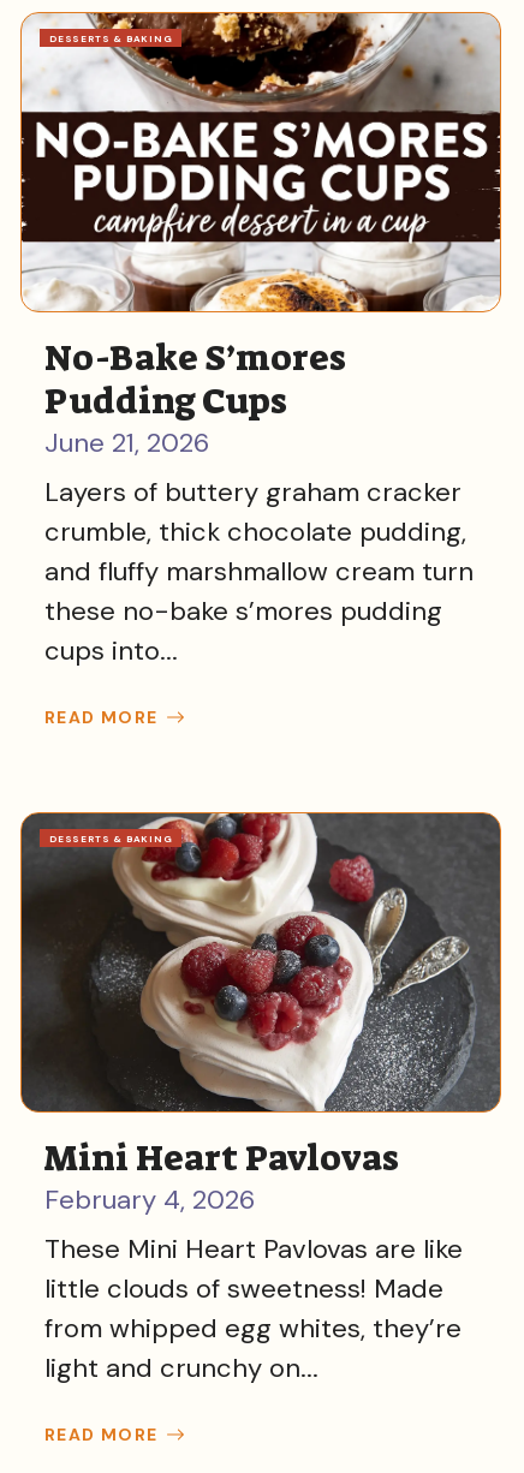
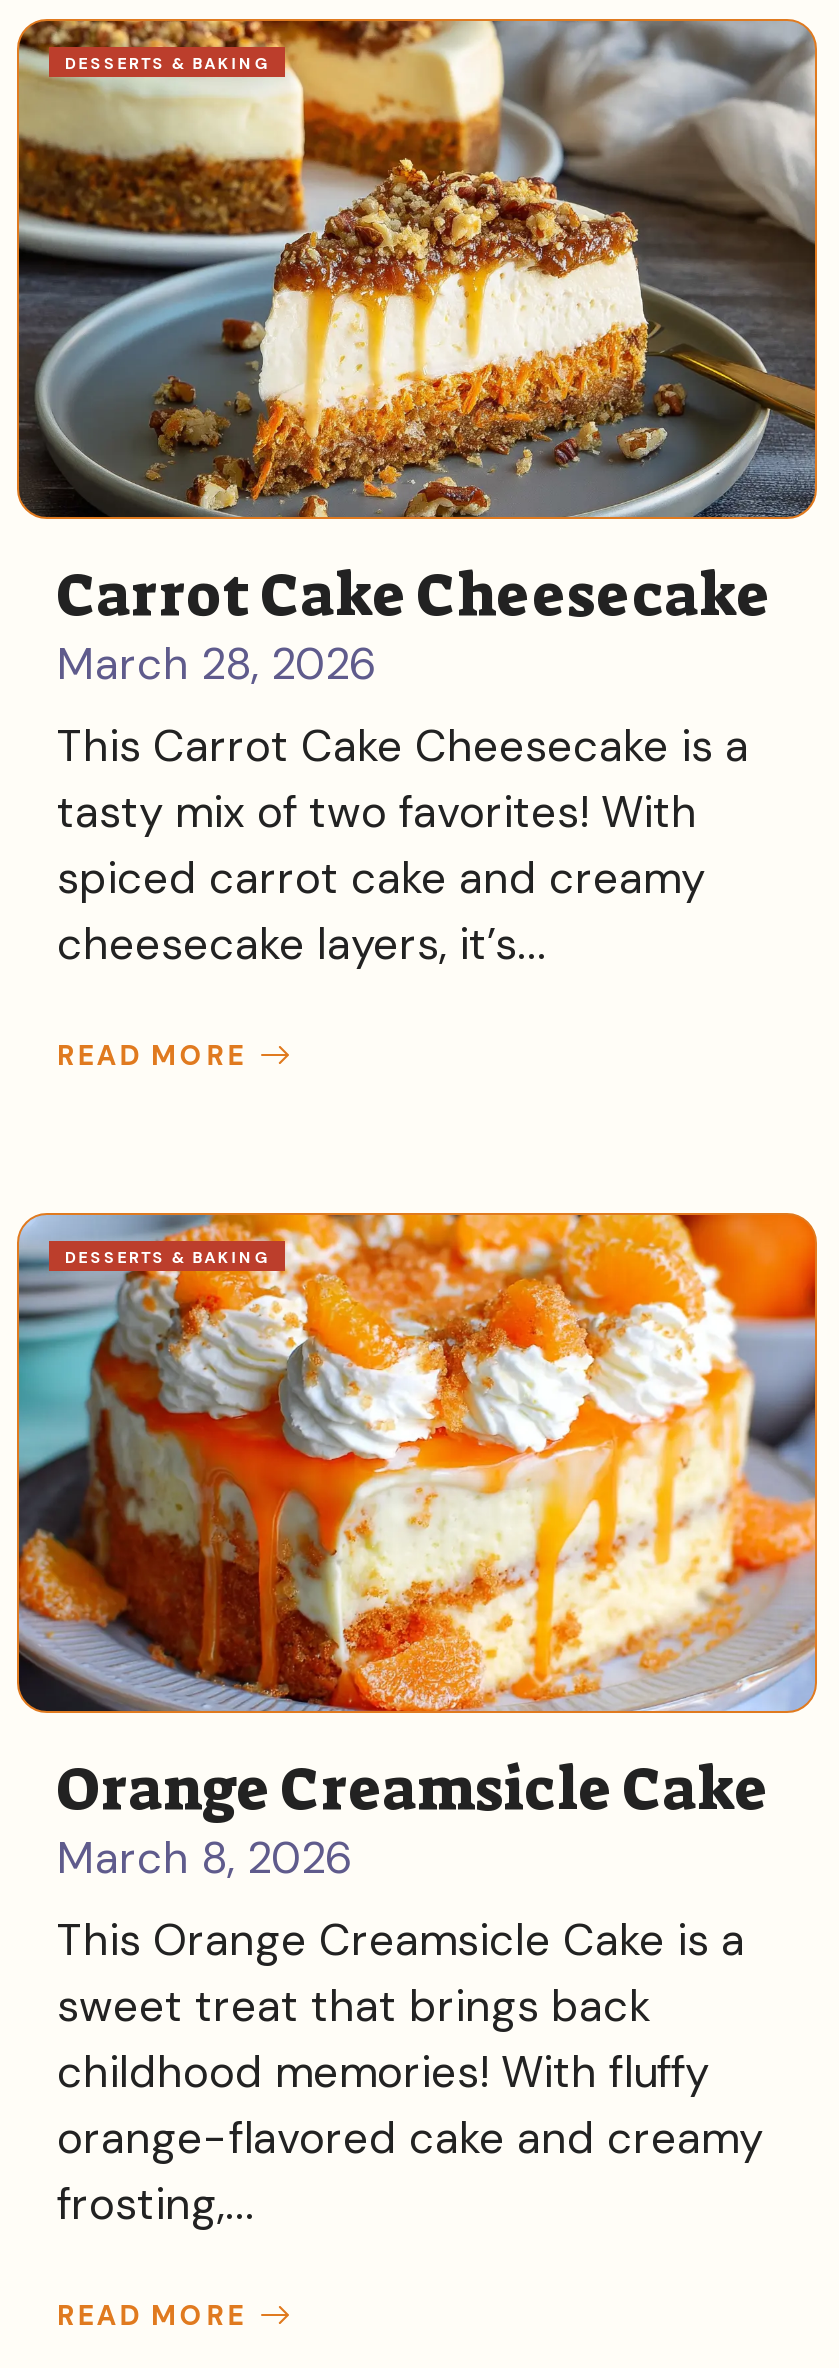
[20,12,501,667] [image] | No-Bake S’mores | Pudding Cups | June 21, 2026 | Layers of buttery graham cracker | crumble, thick chocolate pudding, | and fluffy marshmallow cream turn | these no-bake s’mores pudding | cups into... -> [17,19,817,972] [image] | Carrot Cake Cheesecake | March 28, 2026 | This Carrot Cake Cheesecake is a | tasty mix of two favorites! With | spiced carrot cake and creamy | cheesecake layers, it’s...
moved [44,706,173,844] -> [57,1036,270,1266]: READ MORE | DESSERTS & BAKING
[20,812,501,1385] [image] | Mini Heart Pavlovas | February 4, 2026 | These Mini Heart Pavlovas are like | little clouds of sweetness! Made | from whipped egg whites, they’re | light and crunchy on... -> [17,1213,817,2232] [image] | Orange Creamsicle Cake | March 8, 2026 | This Orange Creamsicle Cake is a | sweet treat that brings back | childhood memories! With fluffy | orange-flavored cake and creamy | frosting,...

